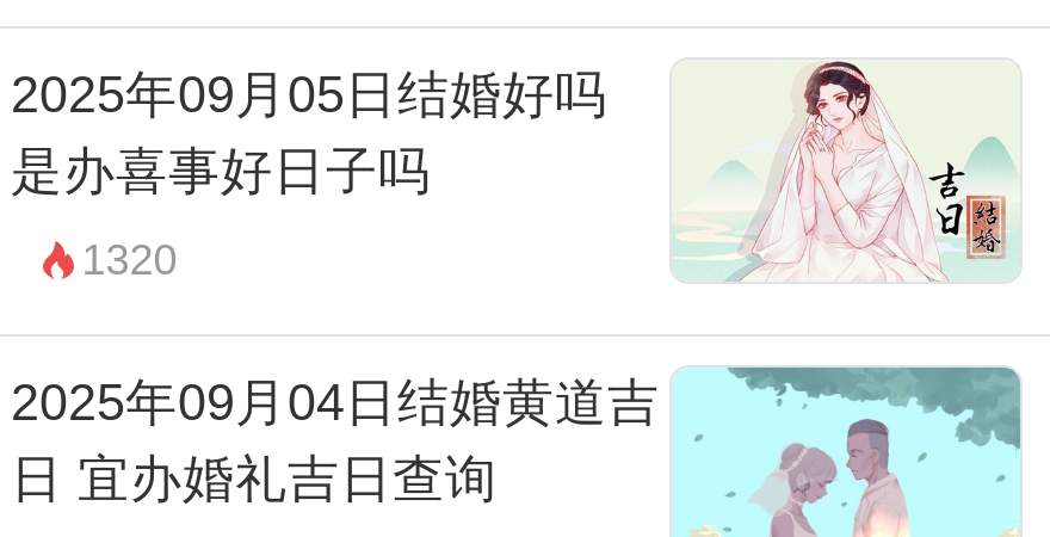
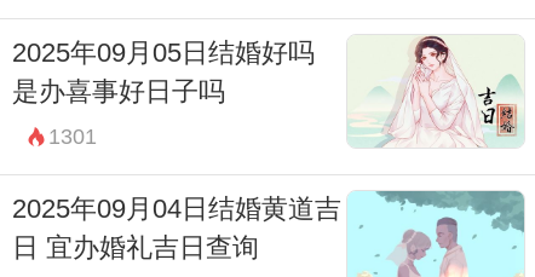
[82,237,177,284] 1320 -> [48,125,97,149] 1301

